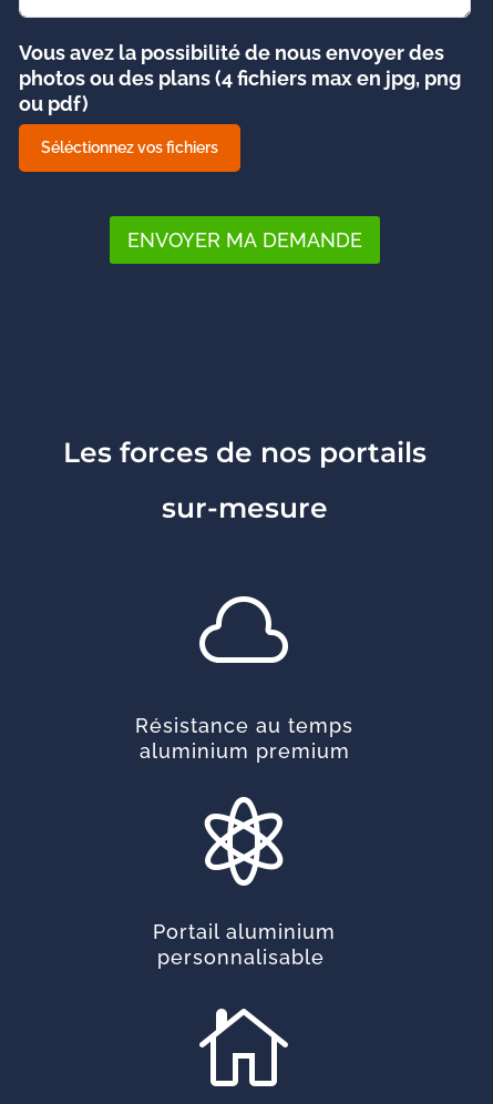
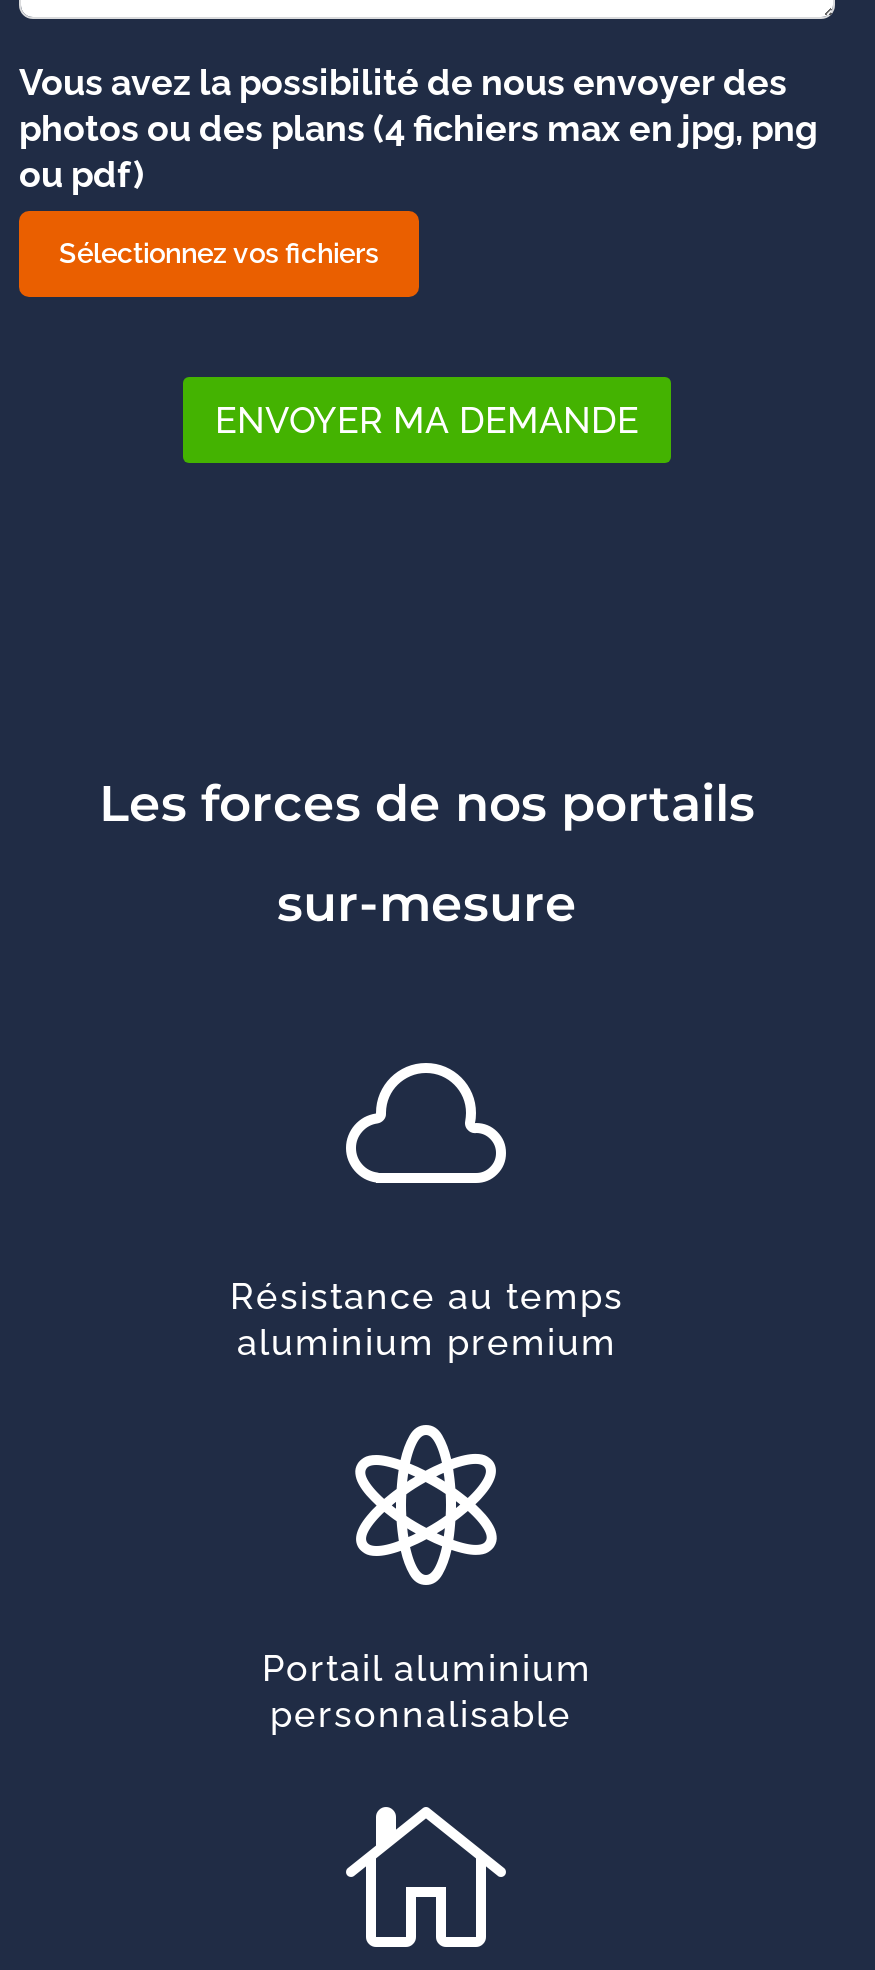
[41,138,218,156] Séléctionnez vos fichiers -> [59,237,379,269] Sélectionnez vos fichiers

